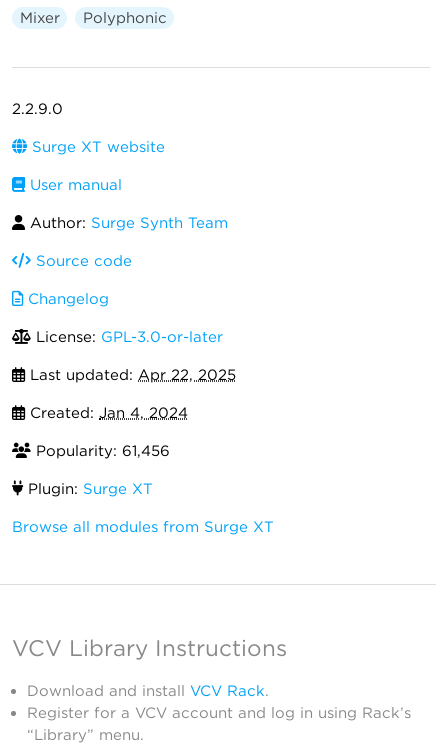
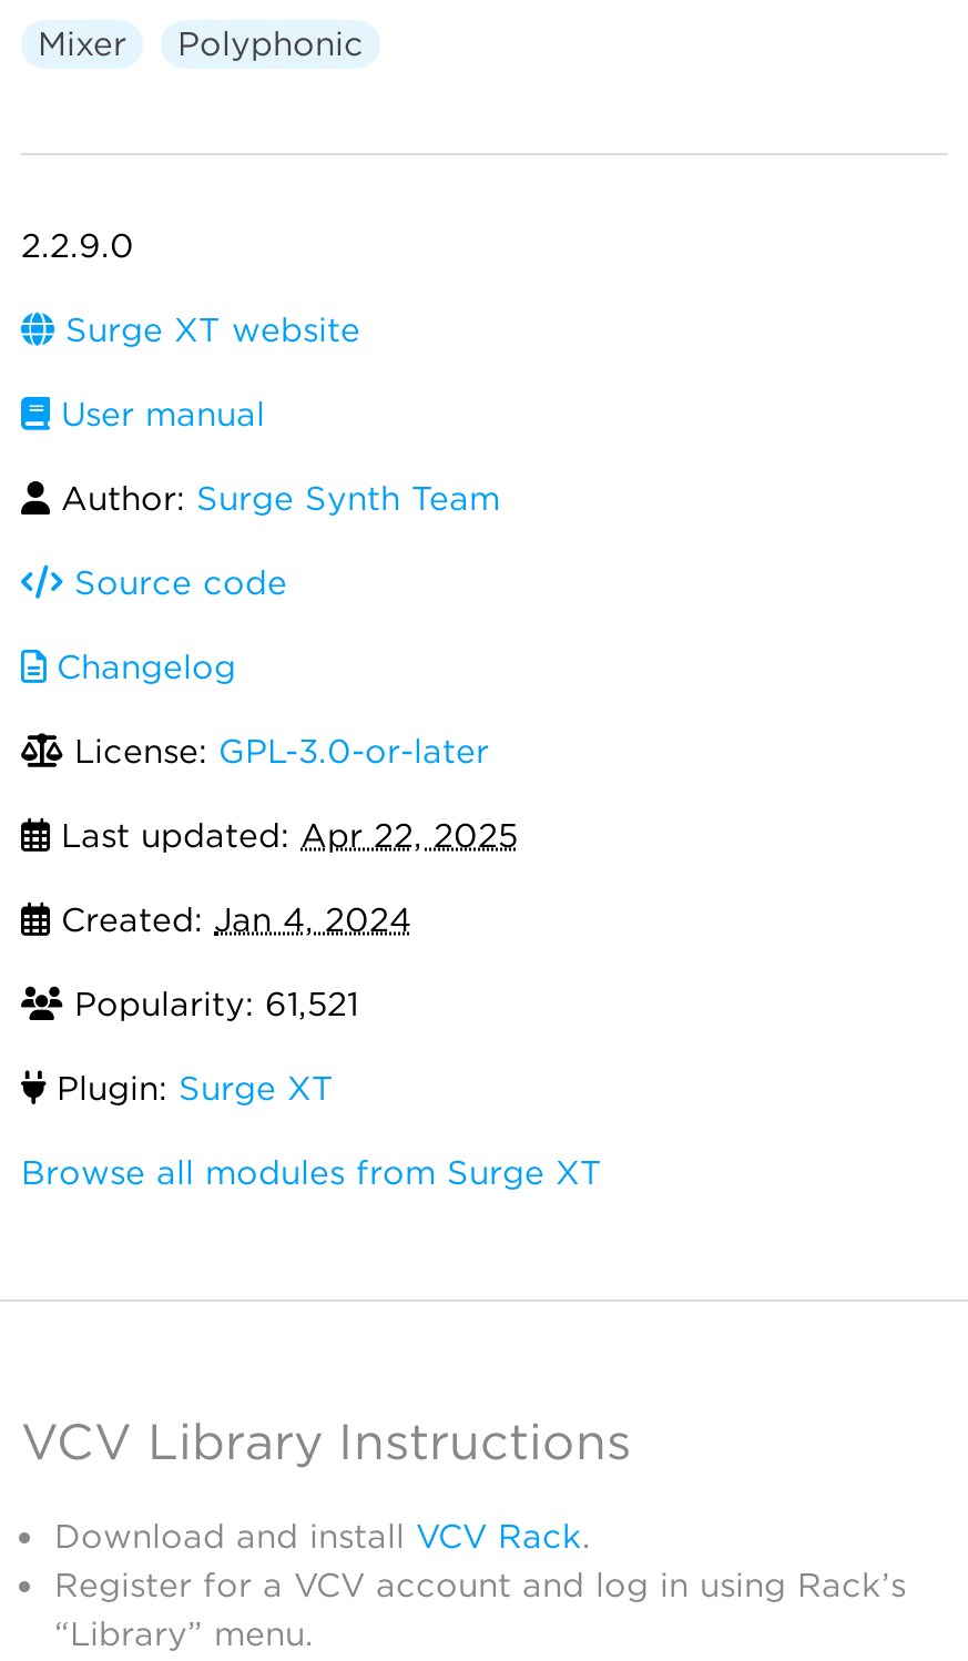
[31,442,170,460] Popularity: 61,456 -> [63,985,358,1025] Popularity: 61,521

